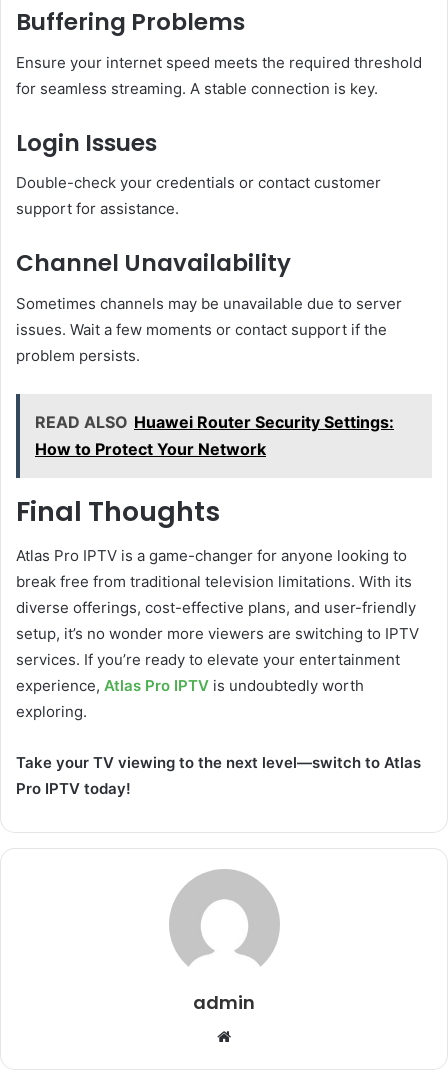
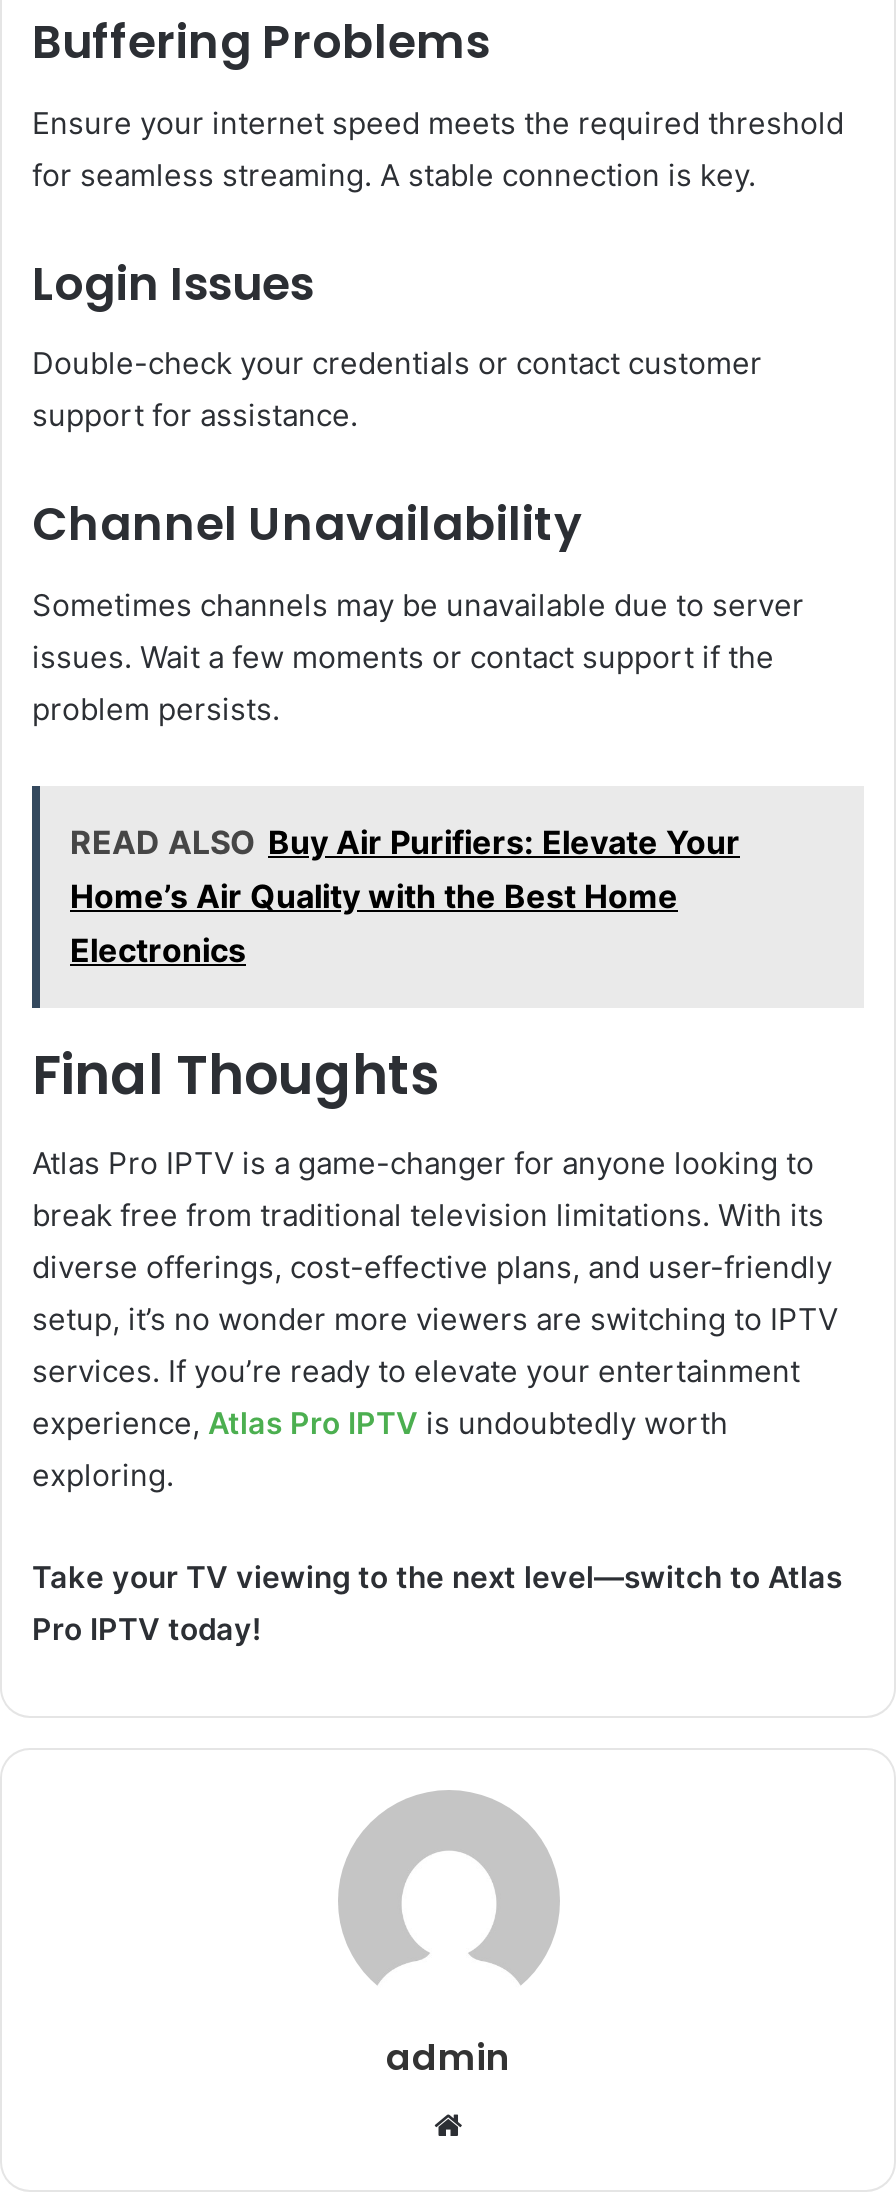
[35,412,394,459] READ ALSO Huawei Router Security Settings: | How to Protect Your Network -> [70,822,740,970] READ ALSO Buy Air Purifiers: Elevate Your | Home’s Air Quality with the Best Home | Electronics

